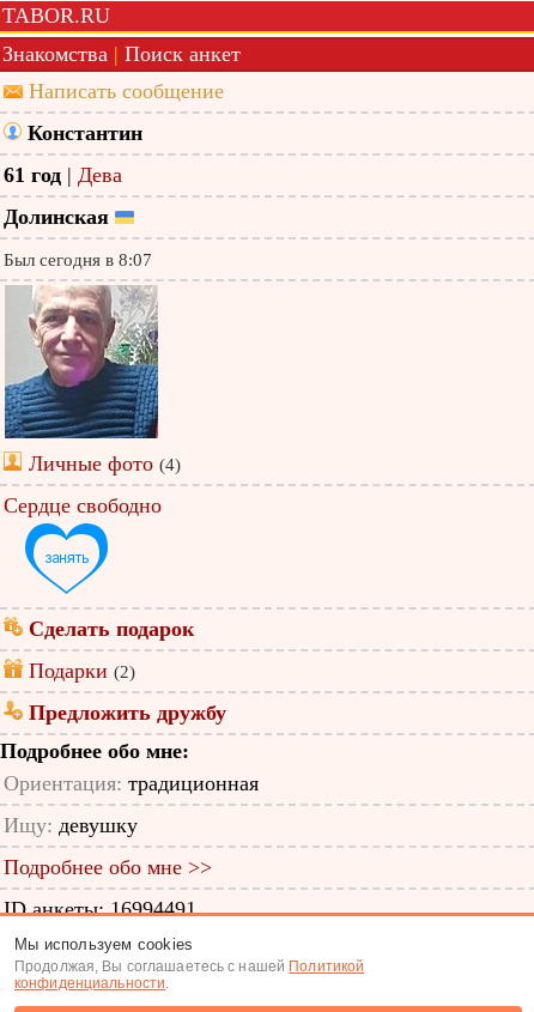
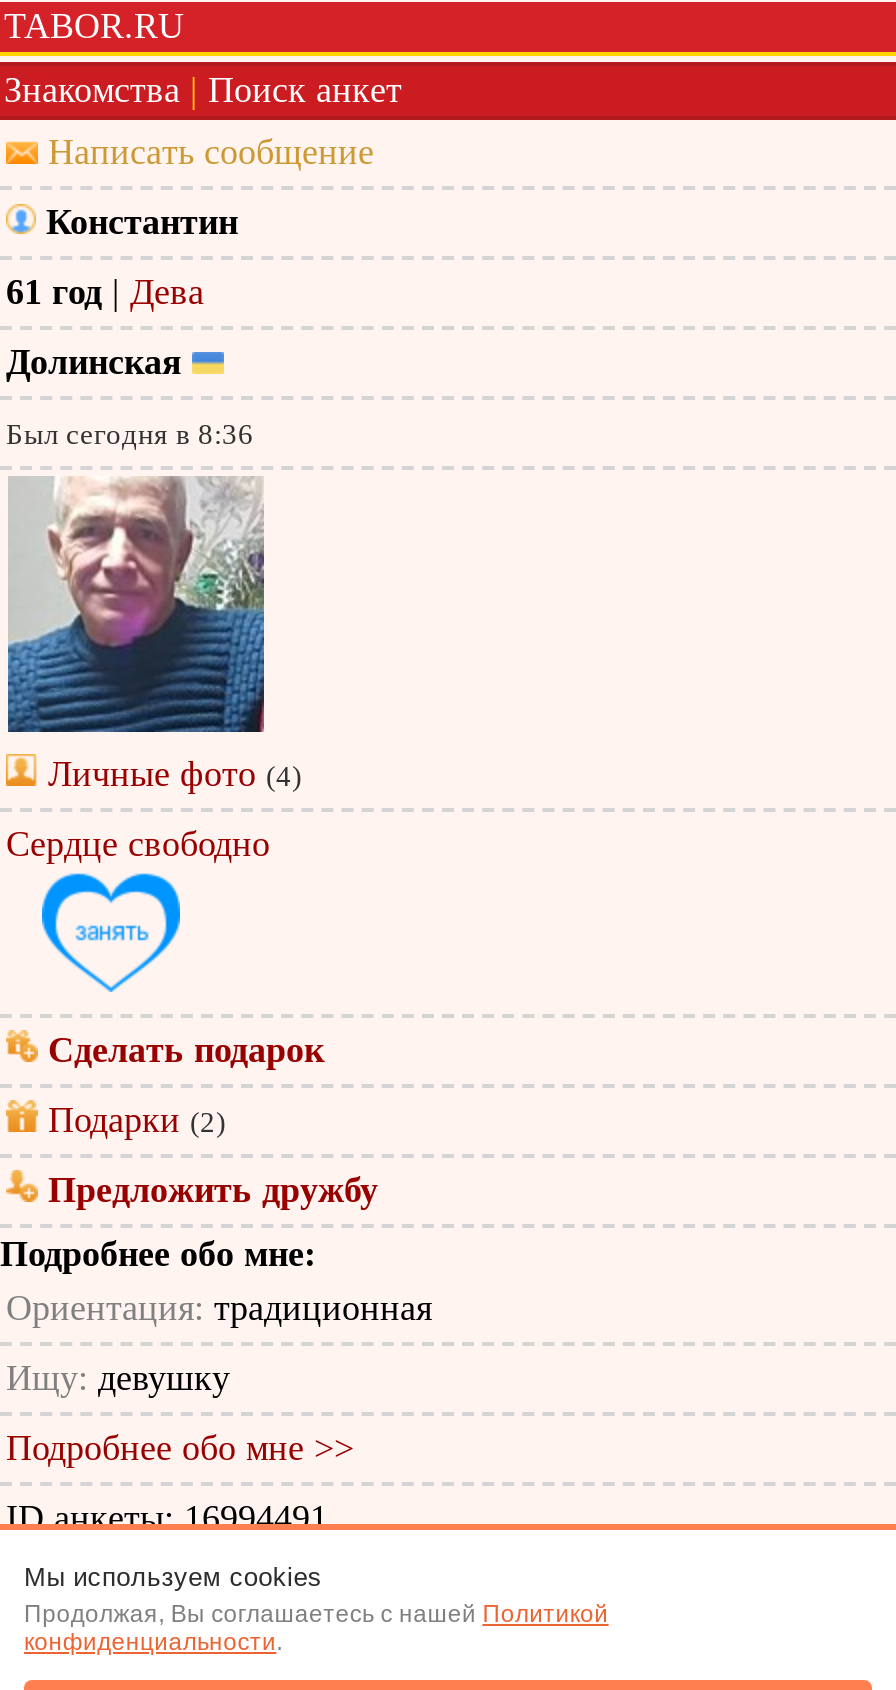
[4,250,152,269] Был сегодня в 8:07 -> [6,418,254,450] Был сегодня в 8:36

